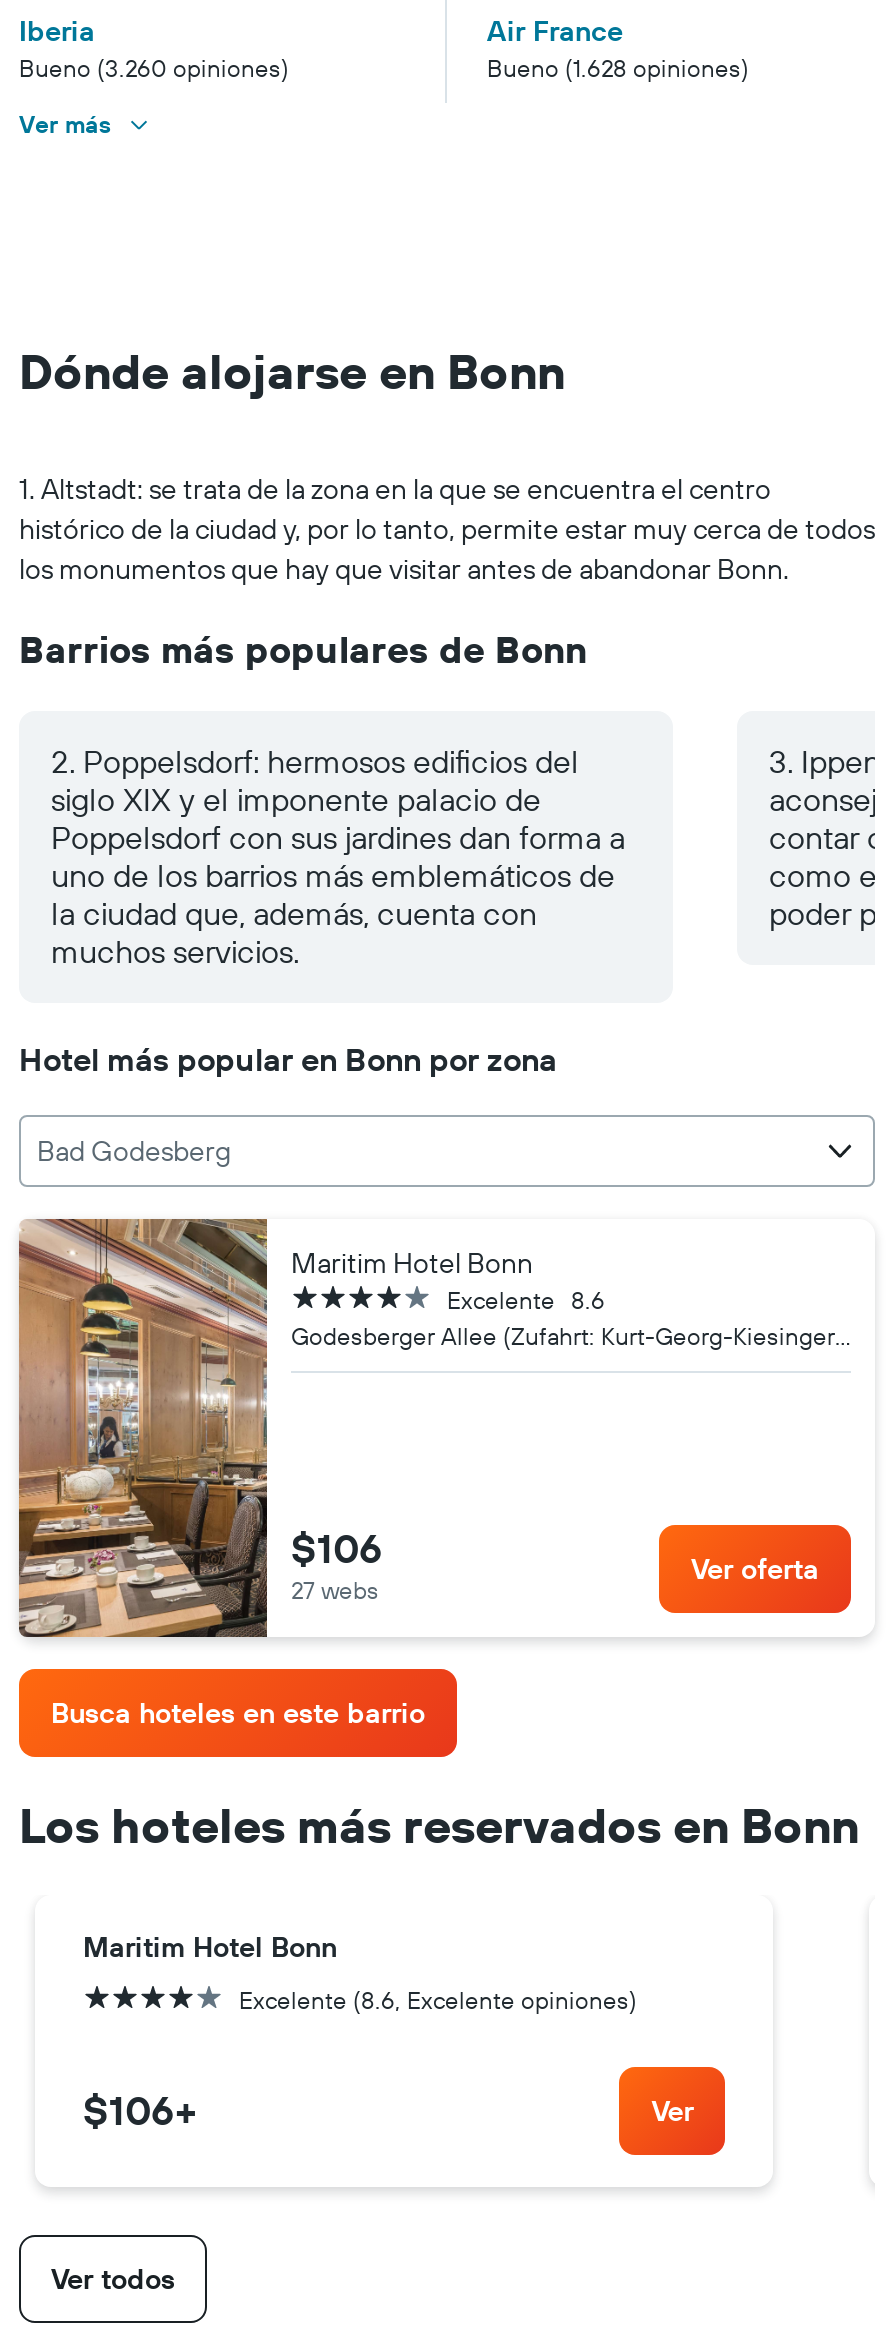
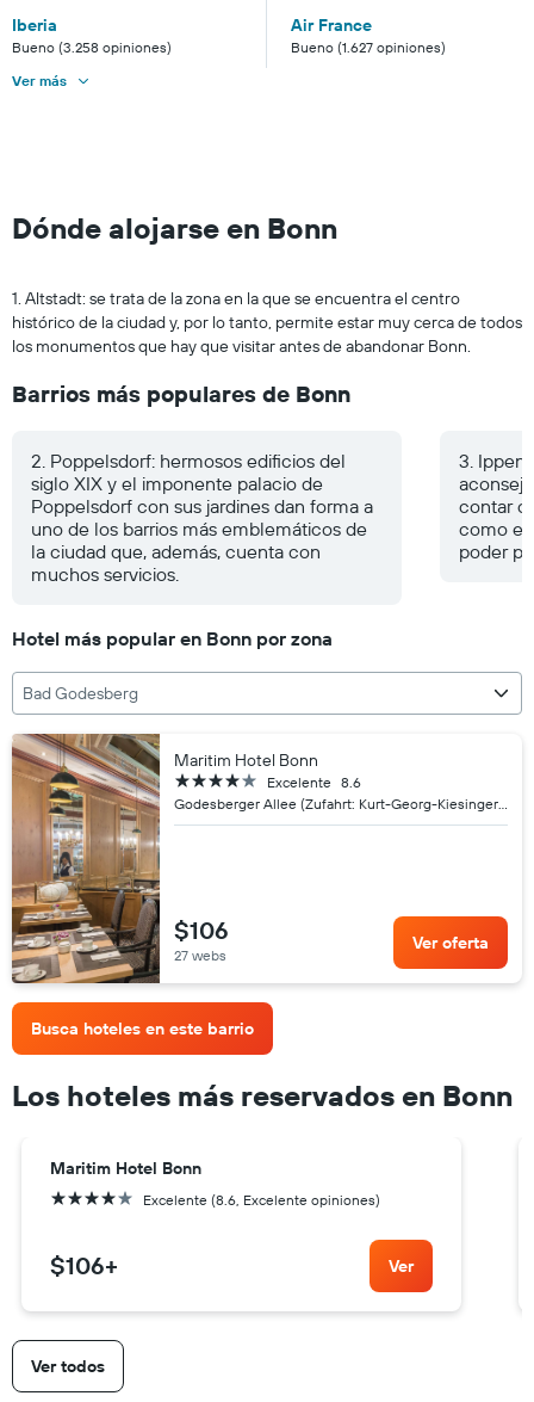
[19,53,289,83] Bueno (3.260 opiniones) -> [12,38,172,56] Bueno (3.258 opiniones)
[487,53,749,83] Bueno (1.628 opiniones) -> [291,38,446,56] Bueno (1.627 opiniones)

